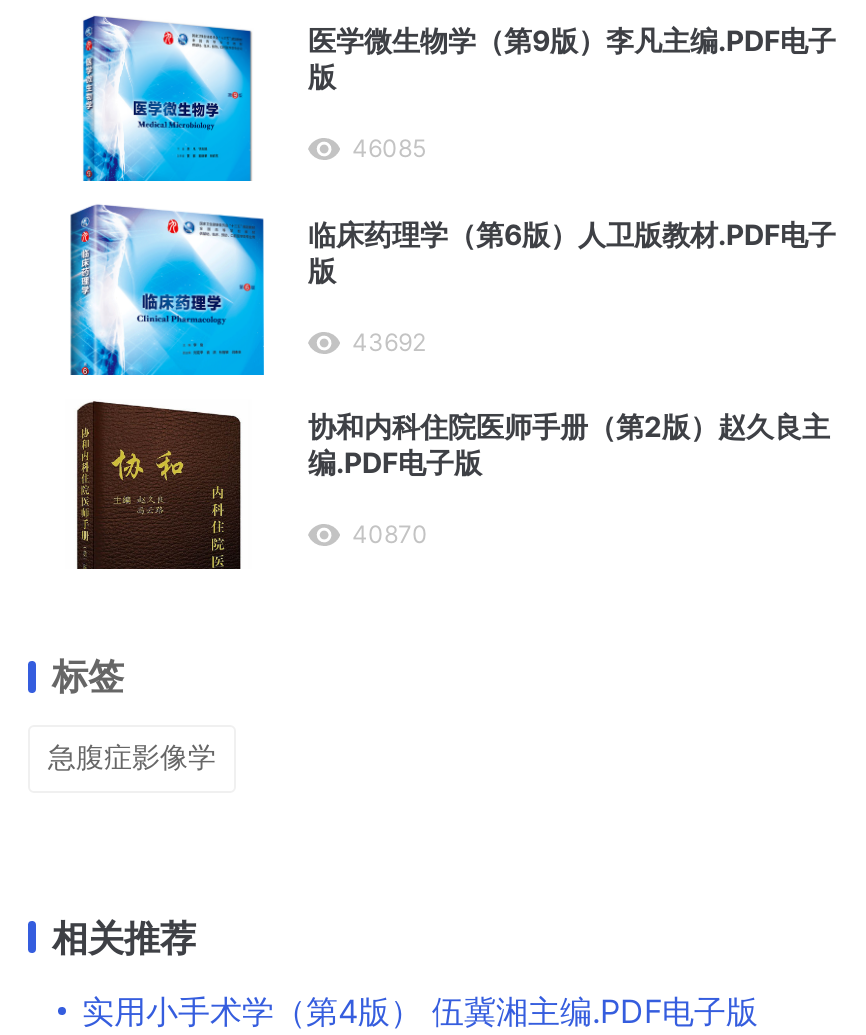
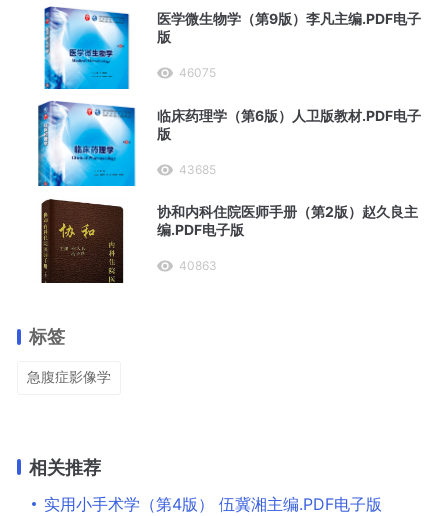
[352,133,426,163] 46085 -> [179,65,216,80] 46075
[352,326,426,356] 43692 -> [179,162,216,177] 43685
[352,519,428,549] 40870 -> [179,258,217,273] 40863

